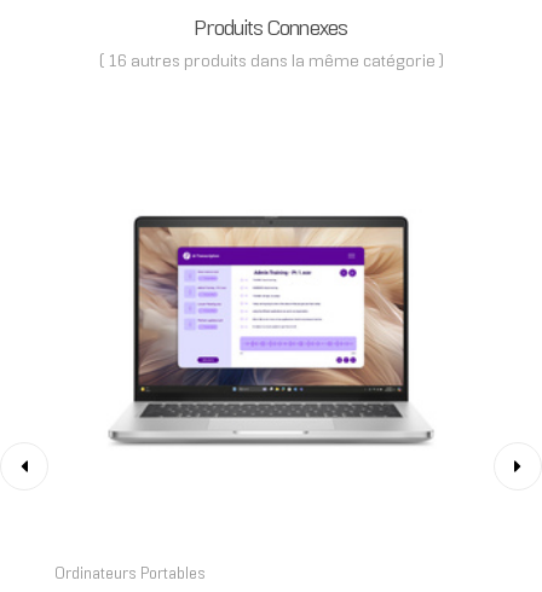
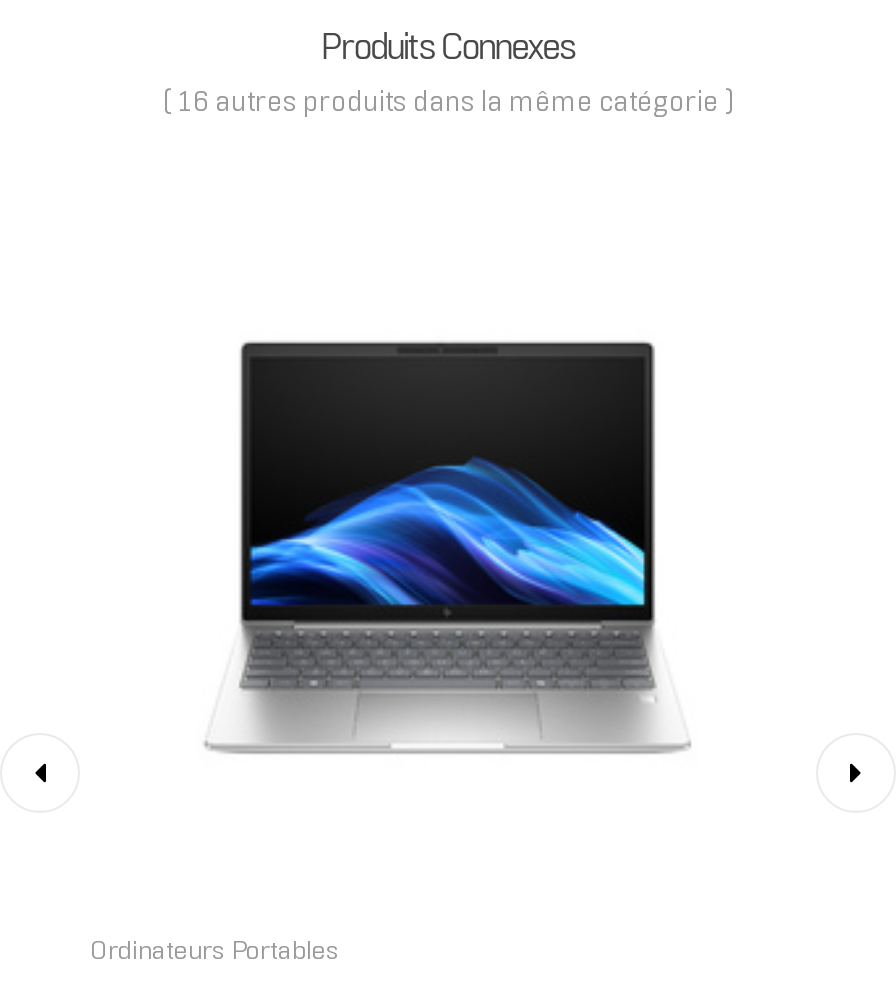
[108,205,433,454] [image] -> [180,341,714,755] [image]

